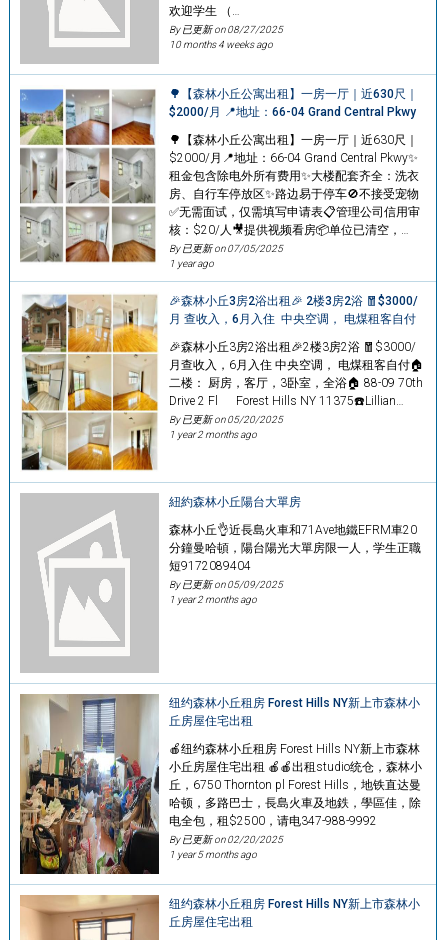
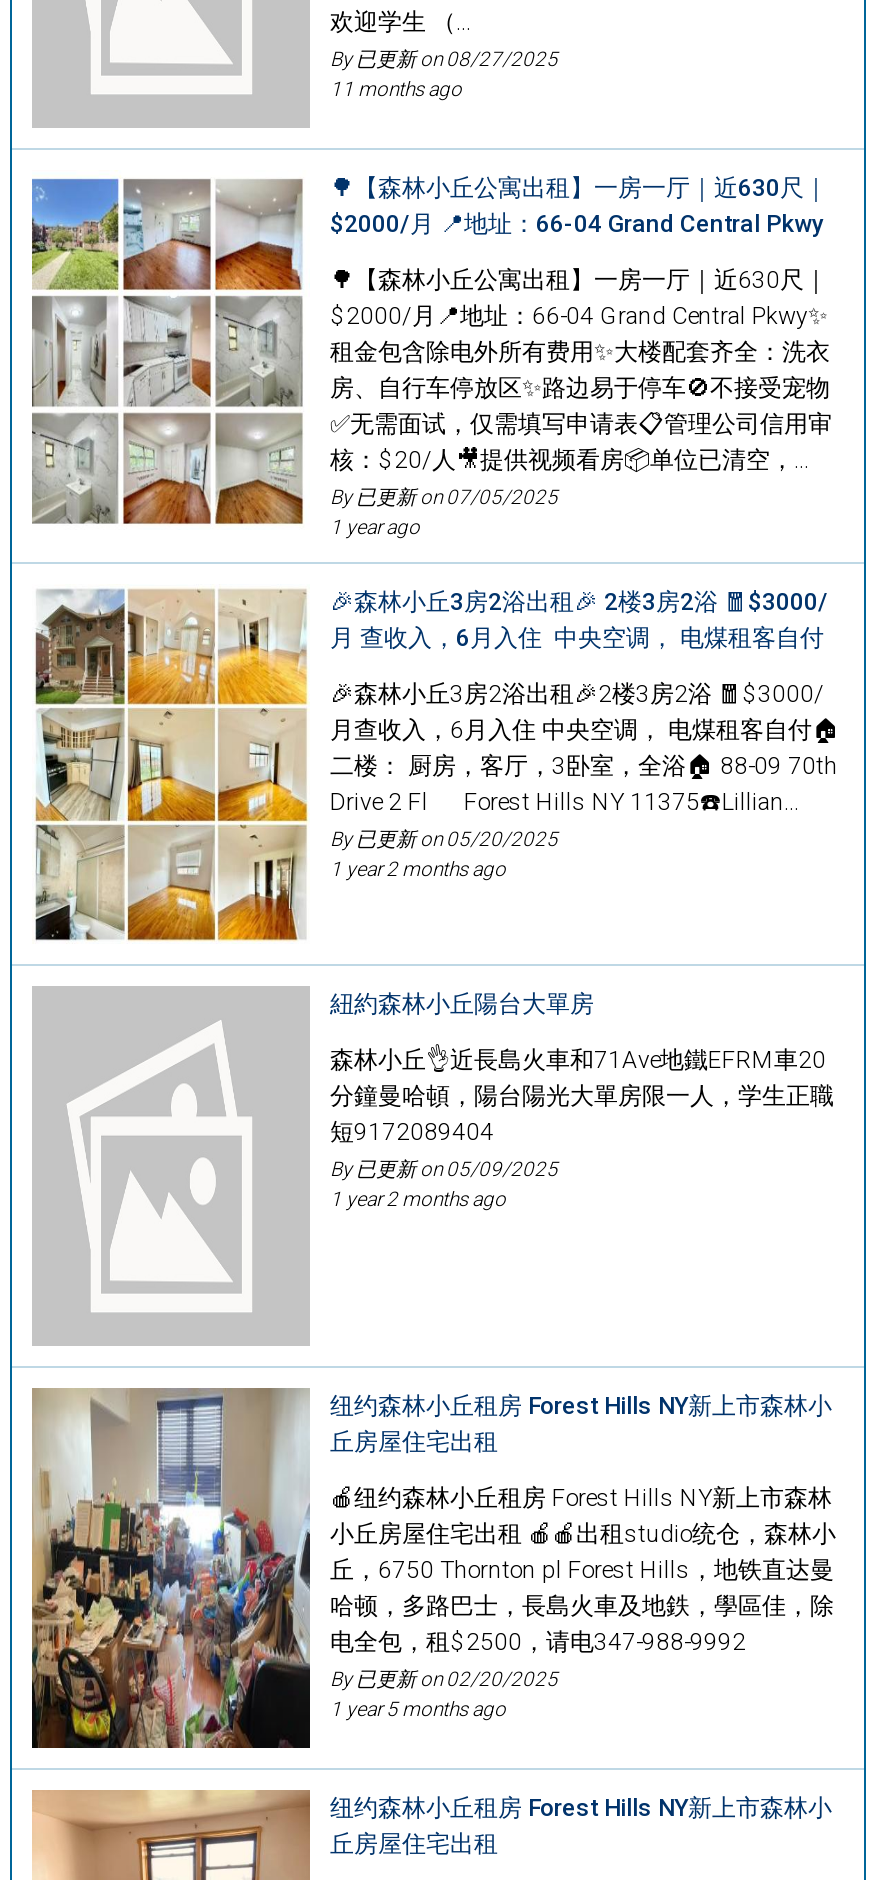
[169,39,273,50] 10 months 4 weeks ago -> [330,77,462,99] 11 months ago

